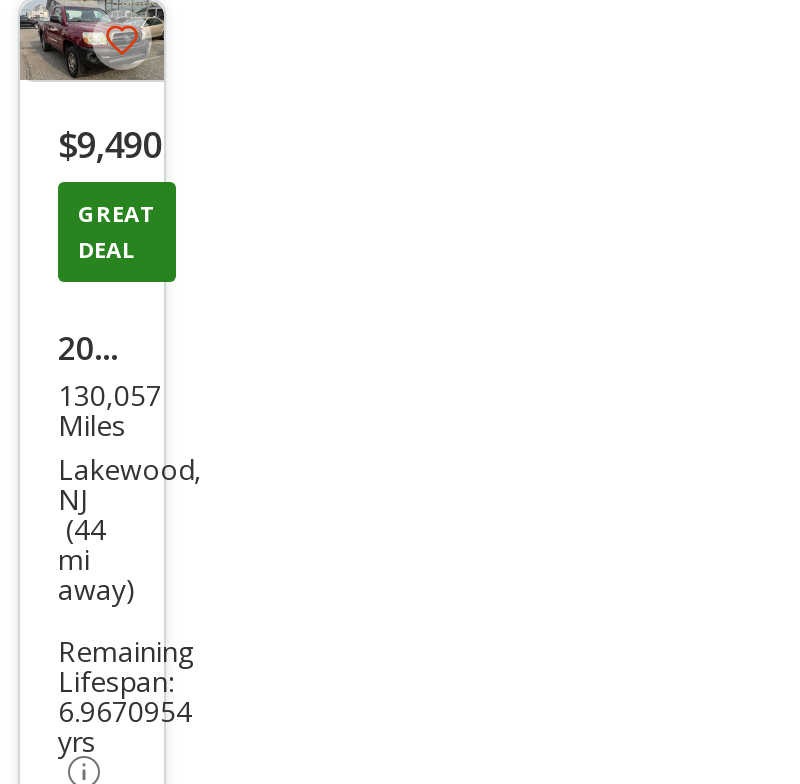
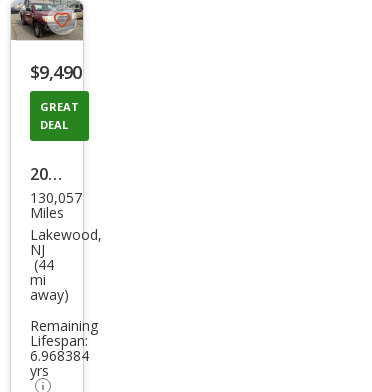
[58,692,192,730] 6.9670954 -> [30,346,89,365] 6.968384

